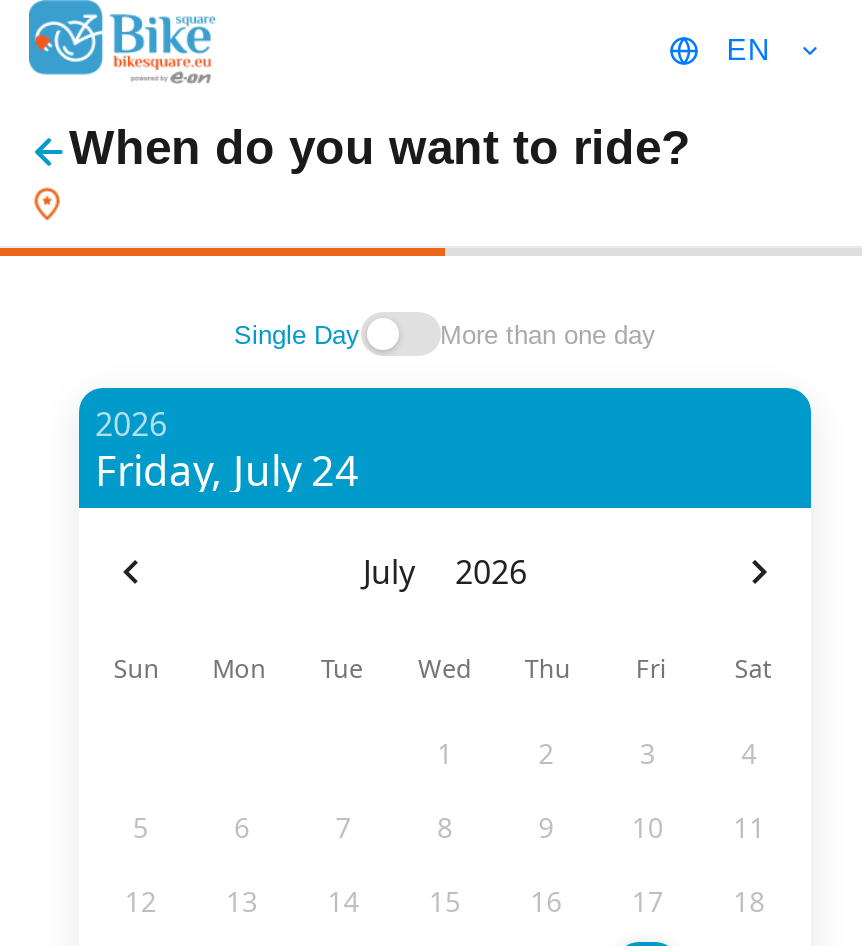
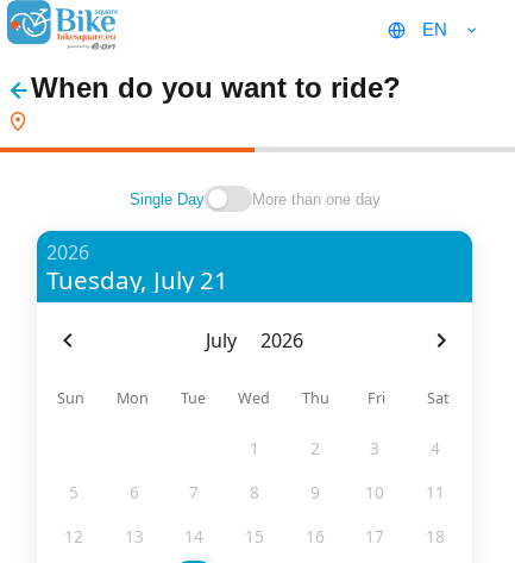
[95,442,359,498] Friday, July 24 -> [46,263,228,296] Tuesday, July 21

